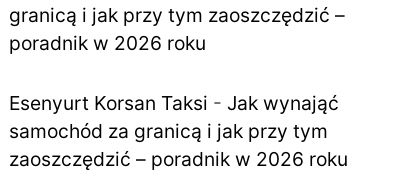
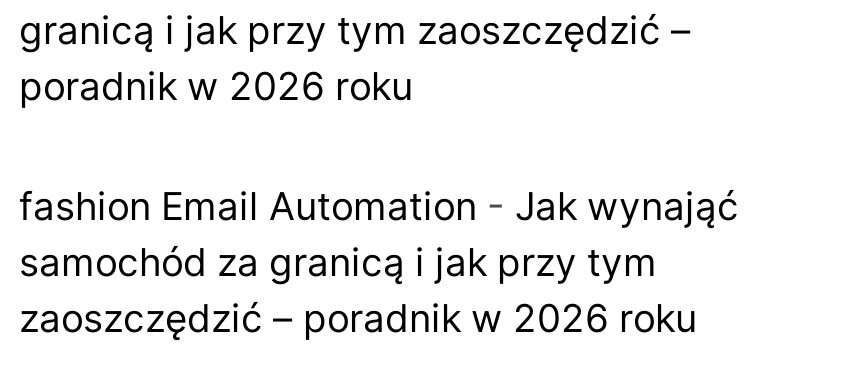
[9,91,339,115] Esenyurt Korsan Taksi - Jak wynająć -> [19,182,739,230] fashion Email Automation - Jak wynająć

